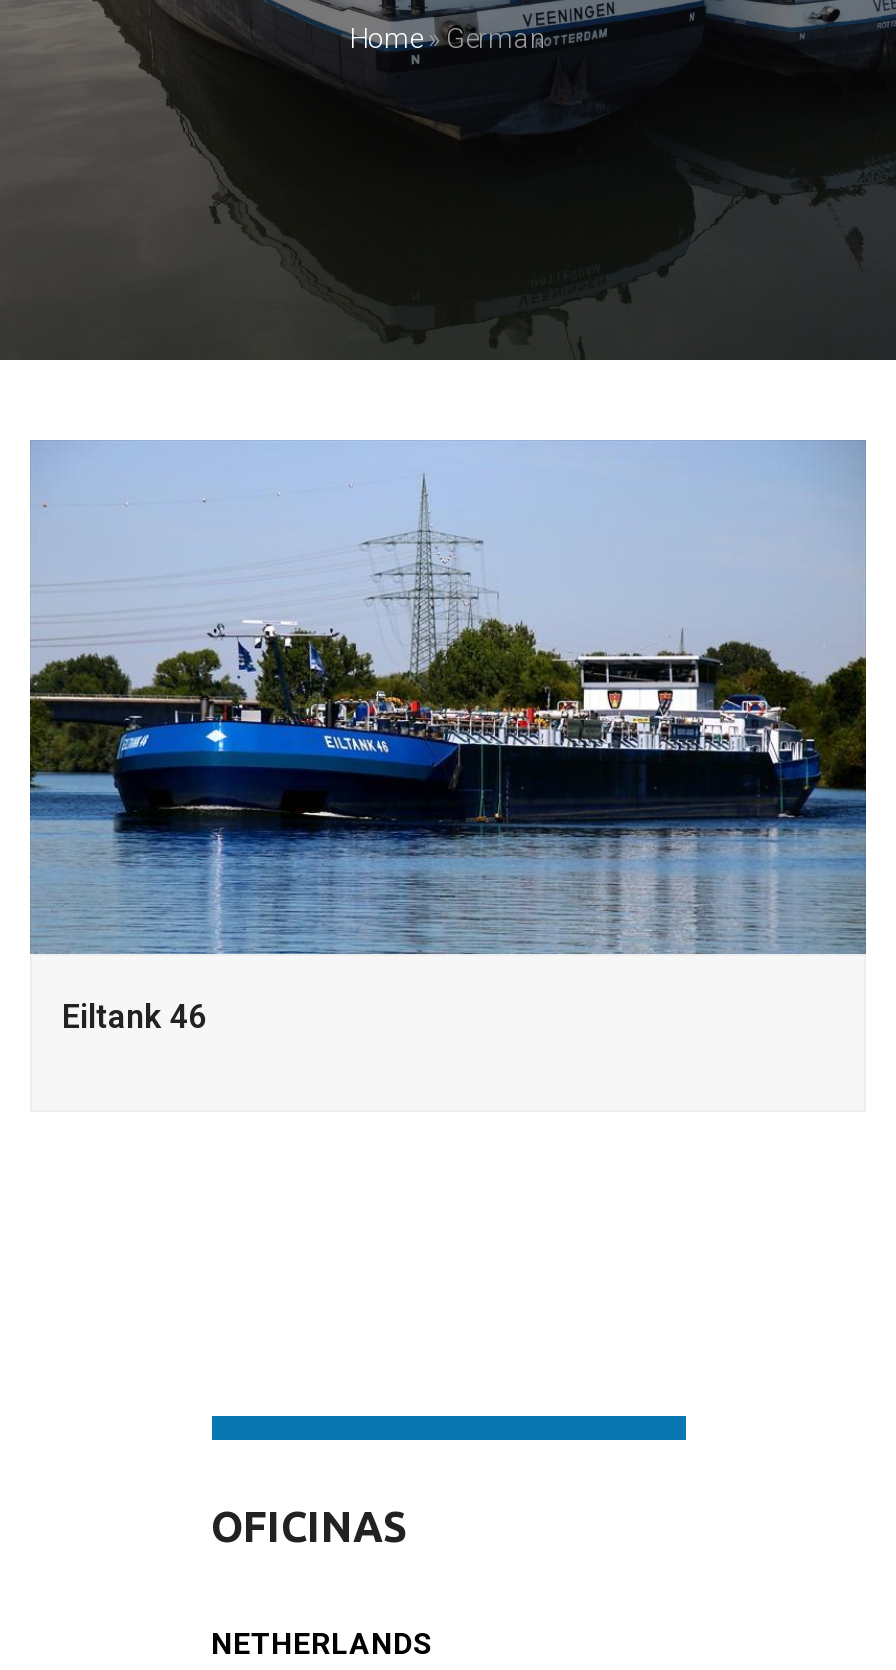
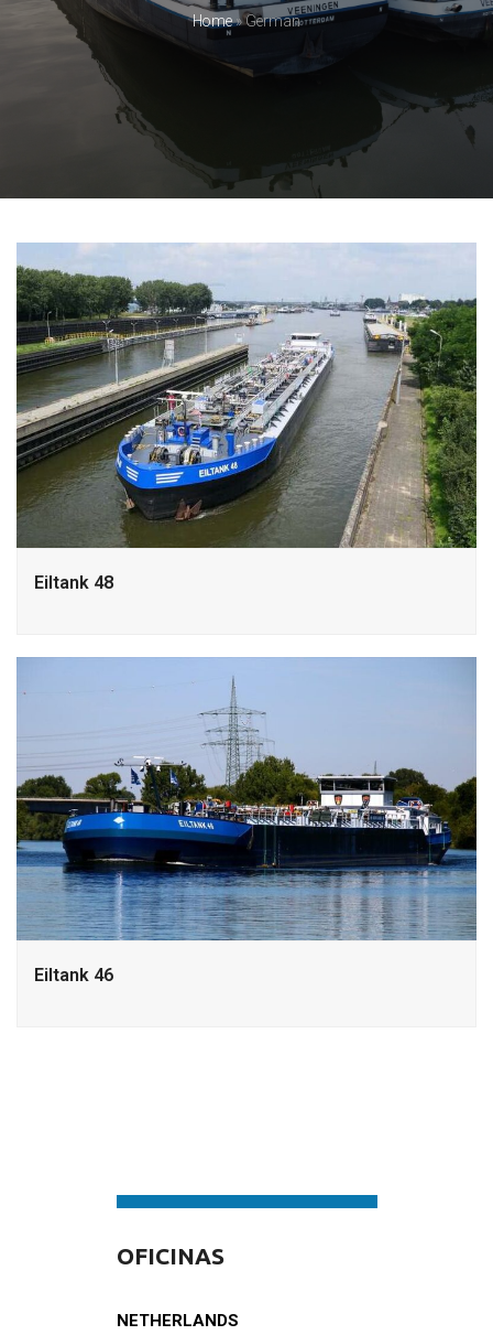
none -> [15,244,478,593] [image] | Eiltank 48

